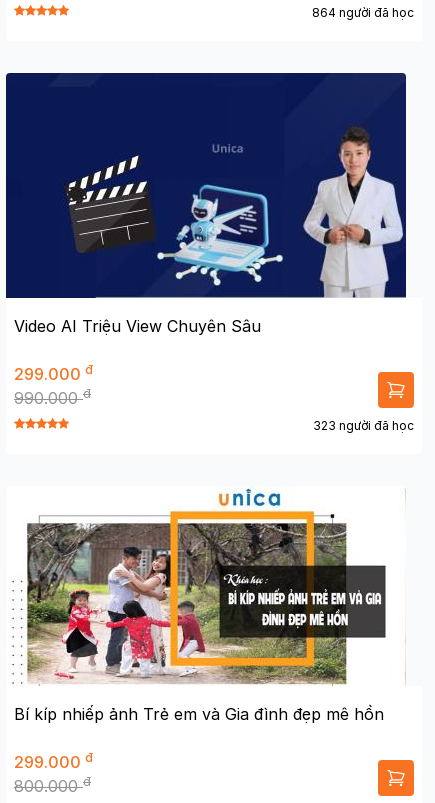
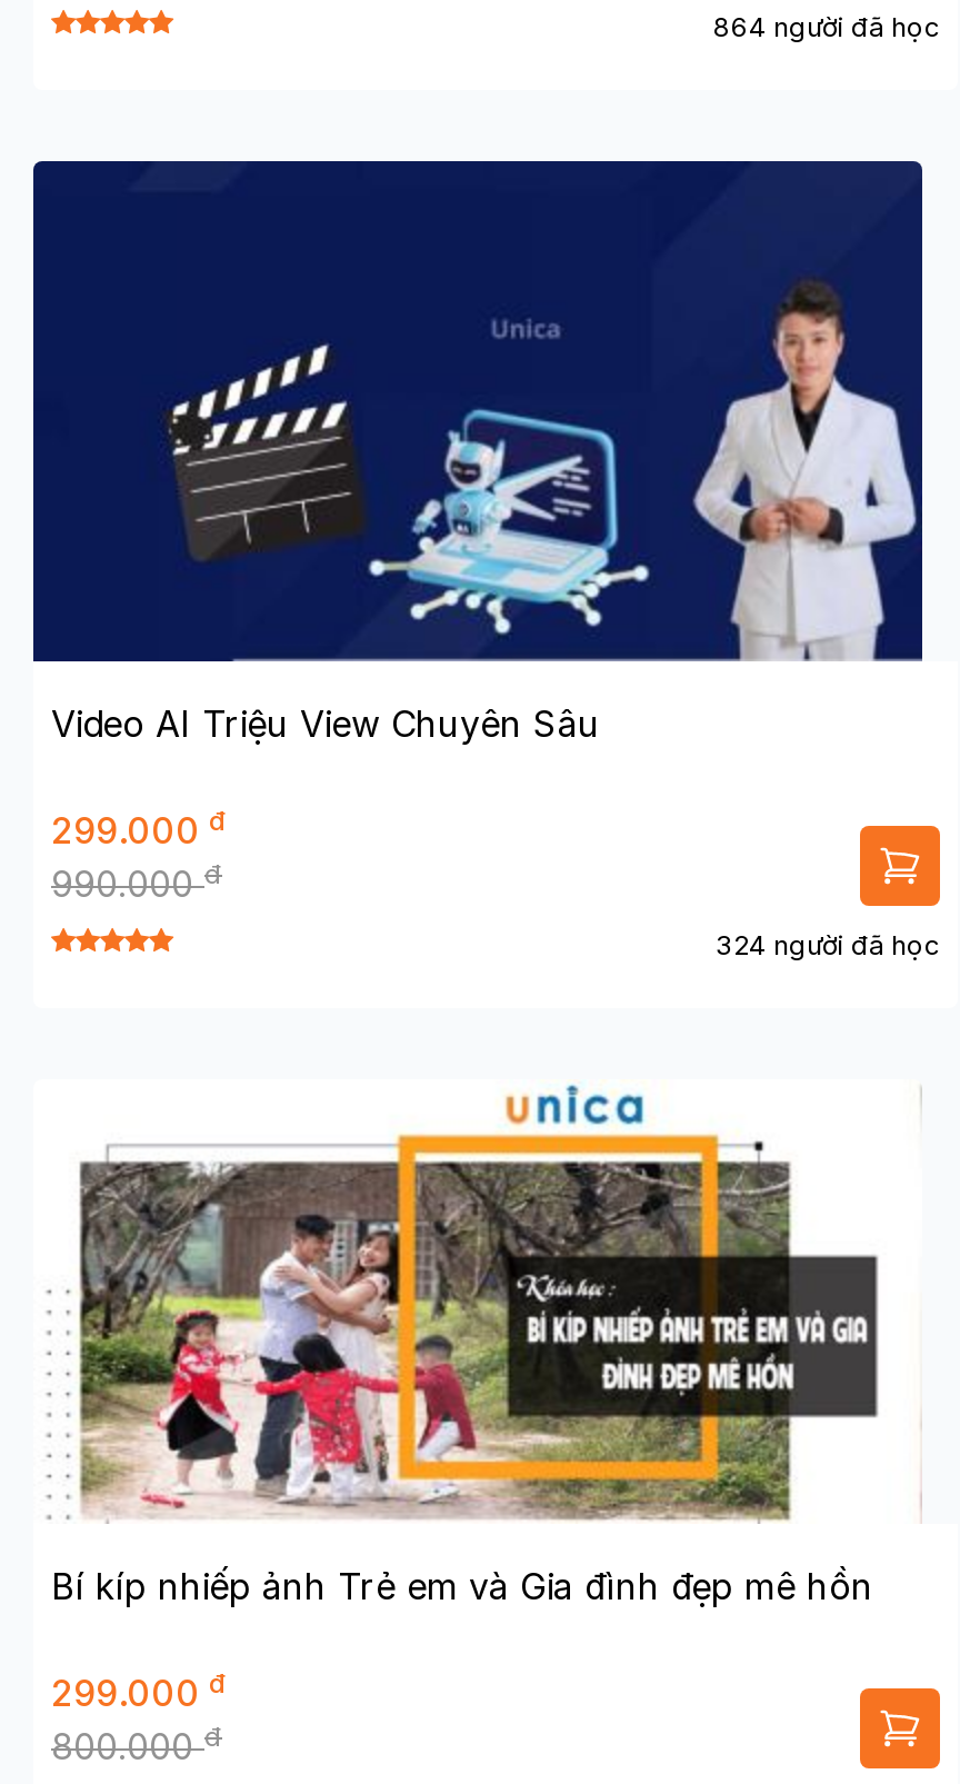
[313,418,414,433] 323 người đã học -> [716,928,940,961] 324 người đã học

